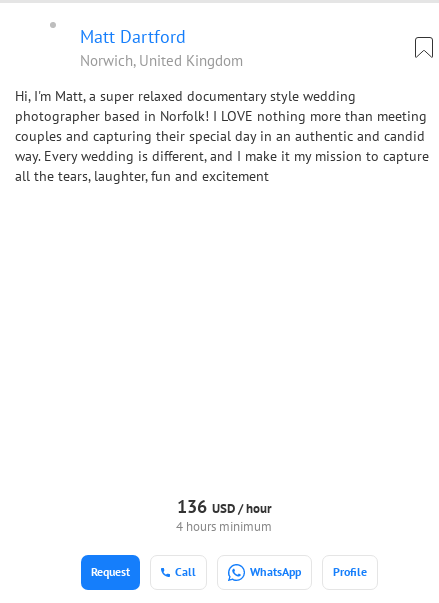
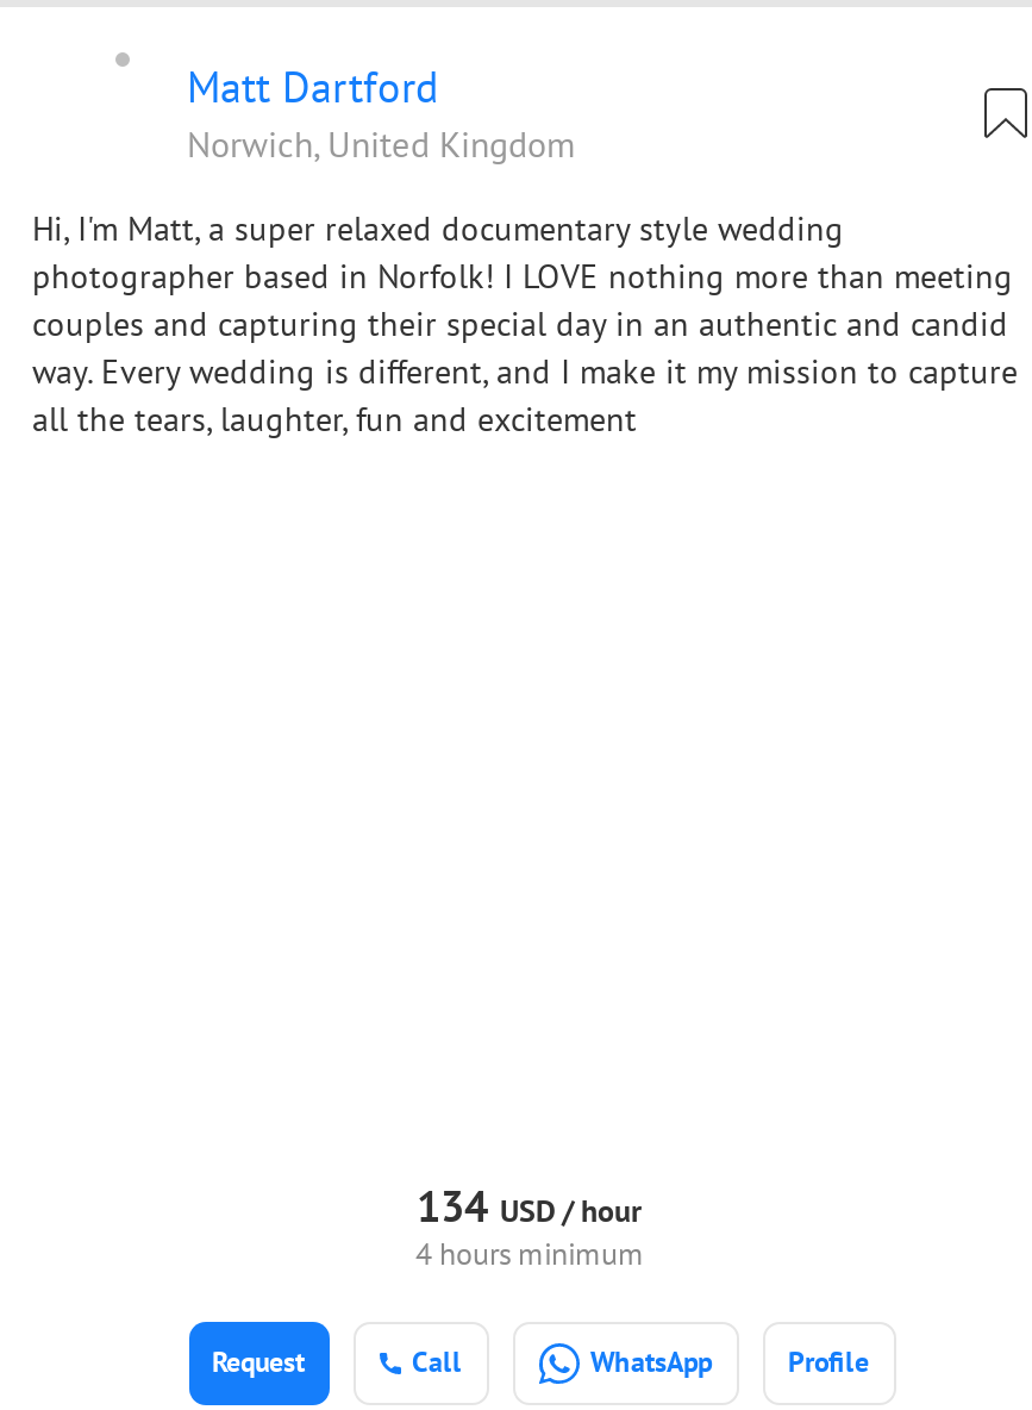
[176,495,271,518] 136 USD /hour -> [417,1179,643,1234] 134 USD /hour

